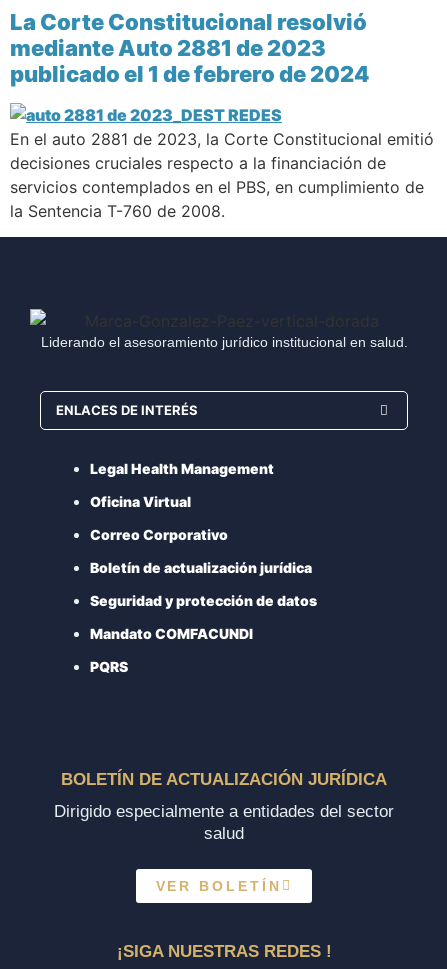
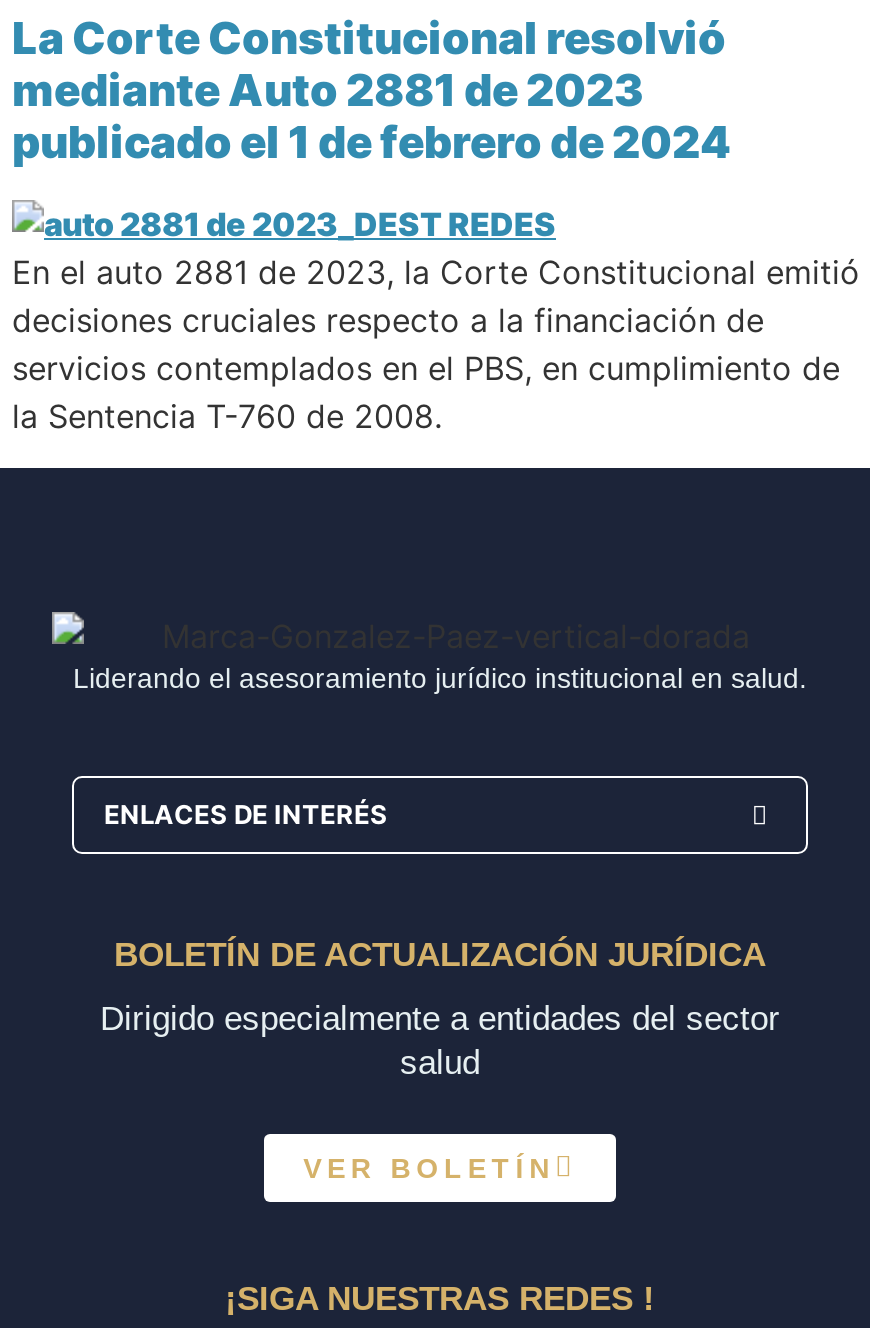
[90,460,317,675] Legal Health Management | Oficina Virtual | Correo Corporativo | Boletín de actualización jurídica | Seguridad y protección de datos | Mandato COMFACUNDI | PQRS -> none

